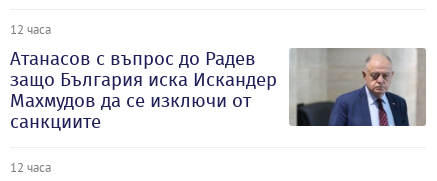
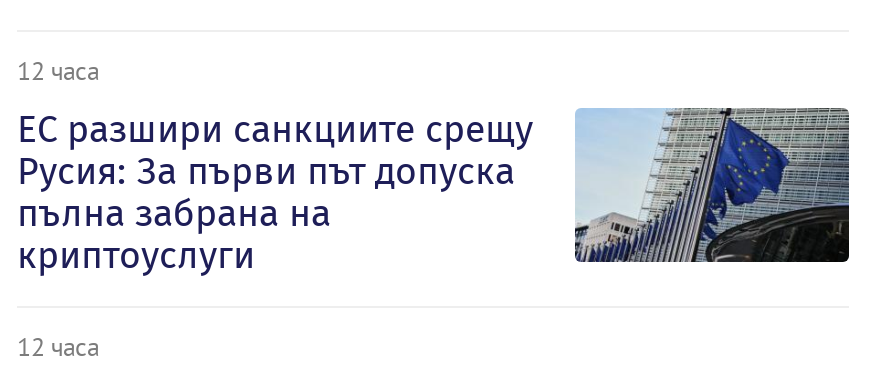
[10,47,426,133] [image] | Атанасов с въпрос до Радев | защо България иска Искандер | Махмудов да се изключи от | санкциите -> [17,105,849,277] [image] | ЕС разшири санкциите срещу | Русия: За първи път допуска | пълна забрана на | криптоуслуги

